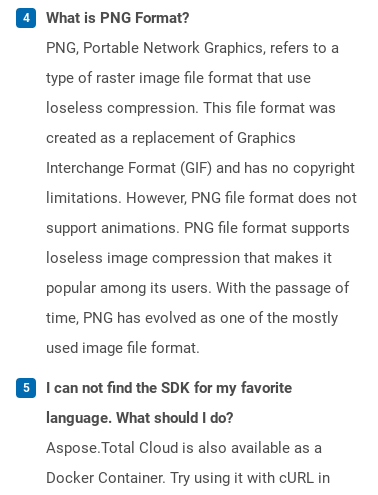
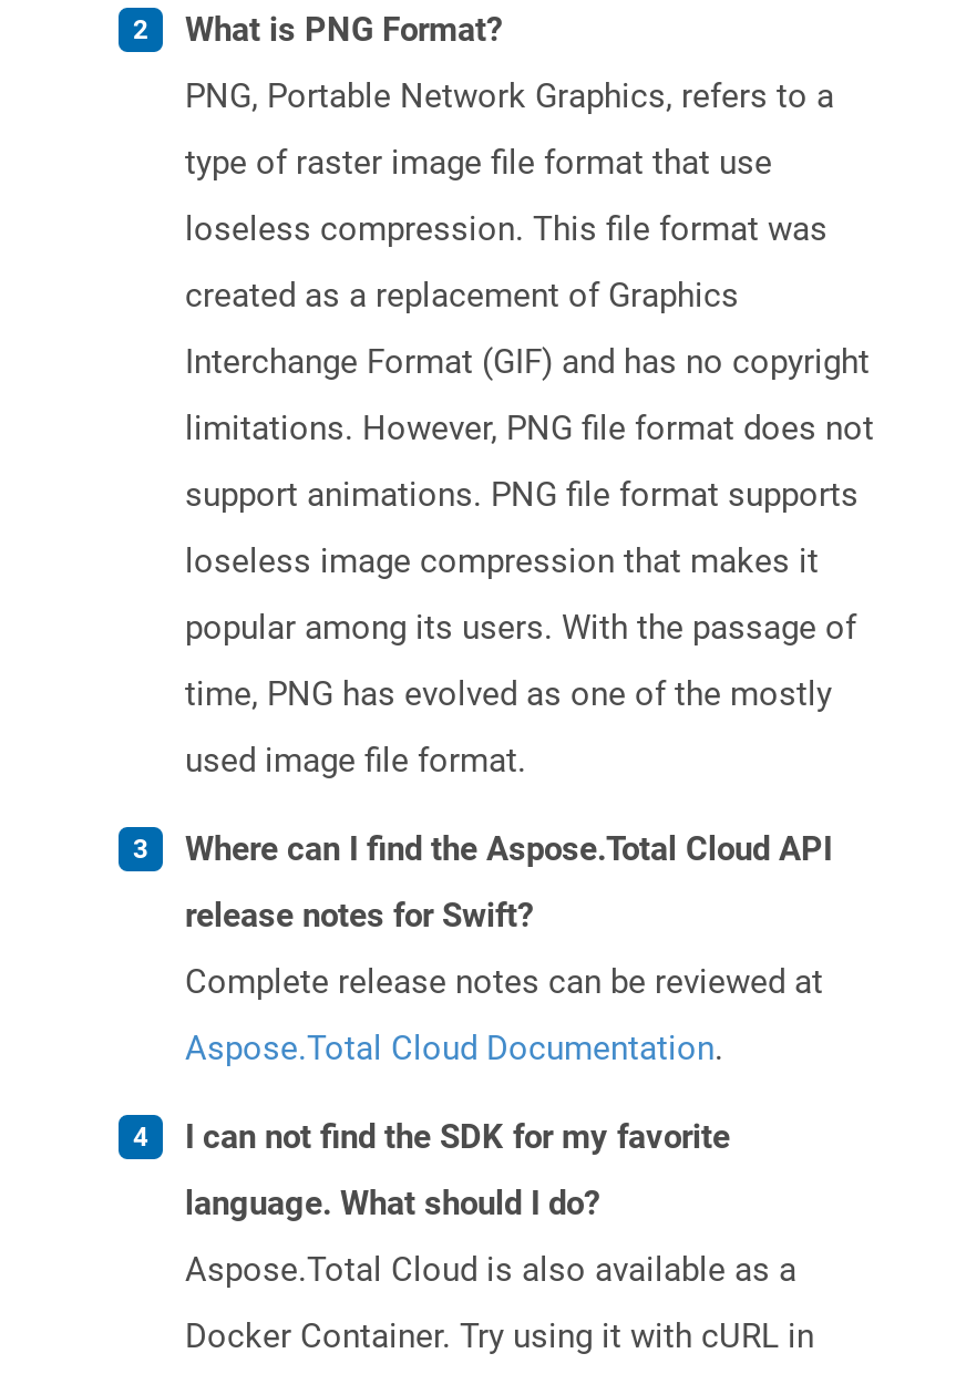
none -> [185,830,832,1069] Where can I find the Aspose.Total Cloud API | release notes for Swift? | Complete release notes can be reviewed at | Aspose.Total Cloud Documentation.

